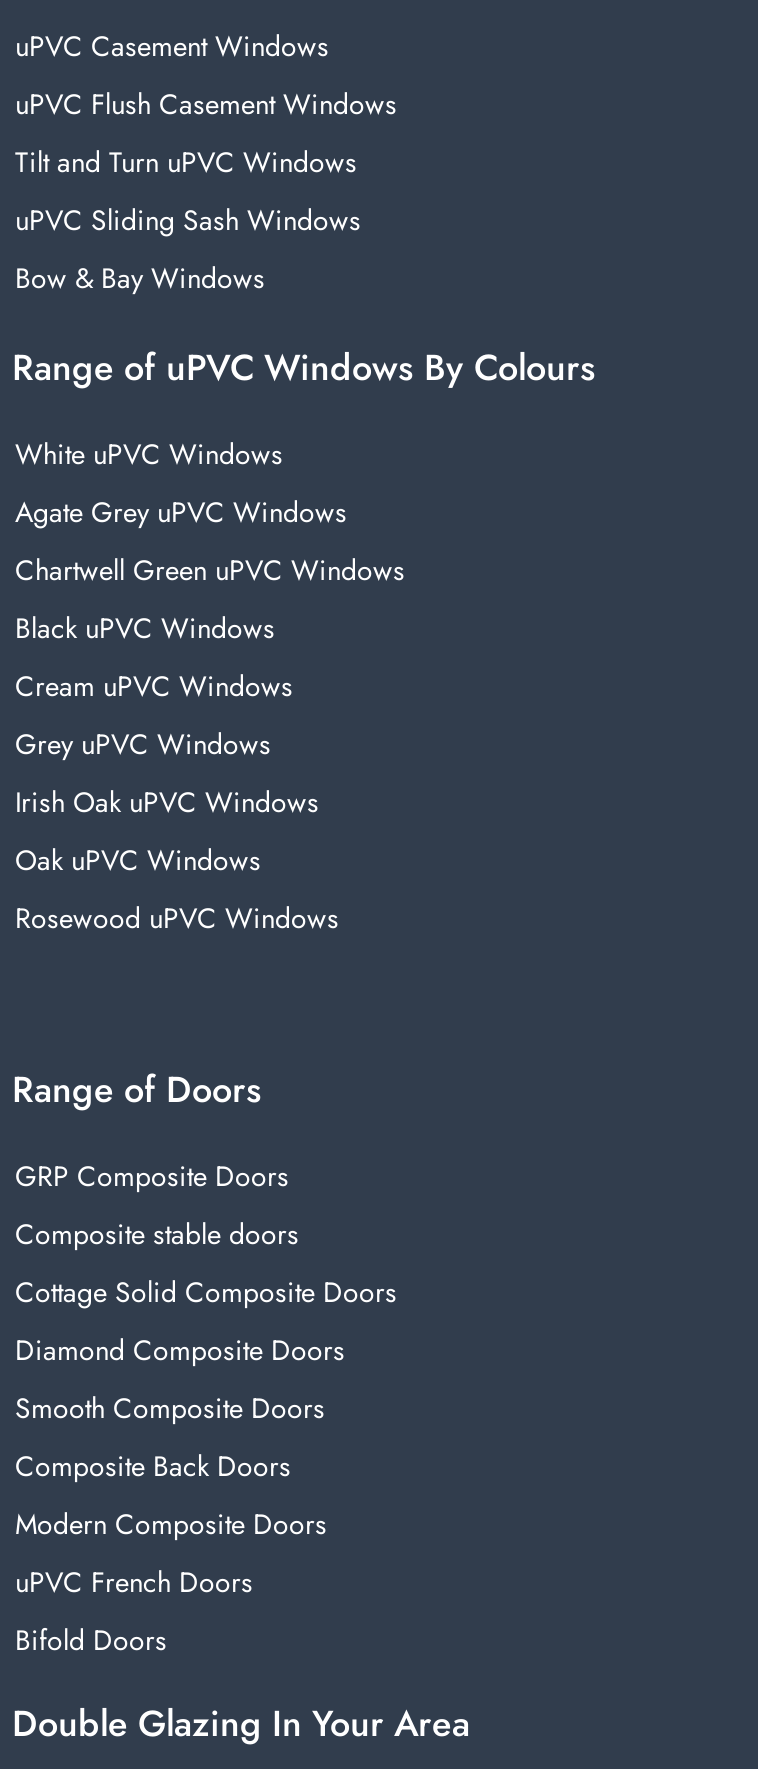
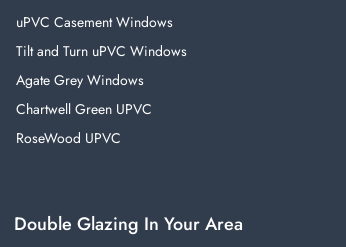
[15,85,397,125] uPVC Flush Casement Windows -> none
[12,201,596,1661] uPVC Sliding Sash Windows | Bow & Bay Windows | Range of uPVC Windows By Colours | White uPVC Windows | Agate Grey uPVC Windows | Chartwell Green uPVC Windows | Black uPVC Windows | Cream uPVC Windows | Grey uPVC Windows | Irish Oak uPVC Windows | Oak uPVC Windows | Rosewood uPVC Windows | Range of Doors | GRP Composite Doors | Composite stable doors | Cottage Solid Composite Doors | Diamond Composite Doors | Smooth Composite Doors | Composite Back Doors | Modern Composite Doors | uPVC French Doors | Bifold Doors -> [15,70,151,148] Agate Grey Windows | Chartwell Green UPVC | RoseWood UPVC

